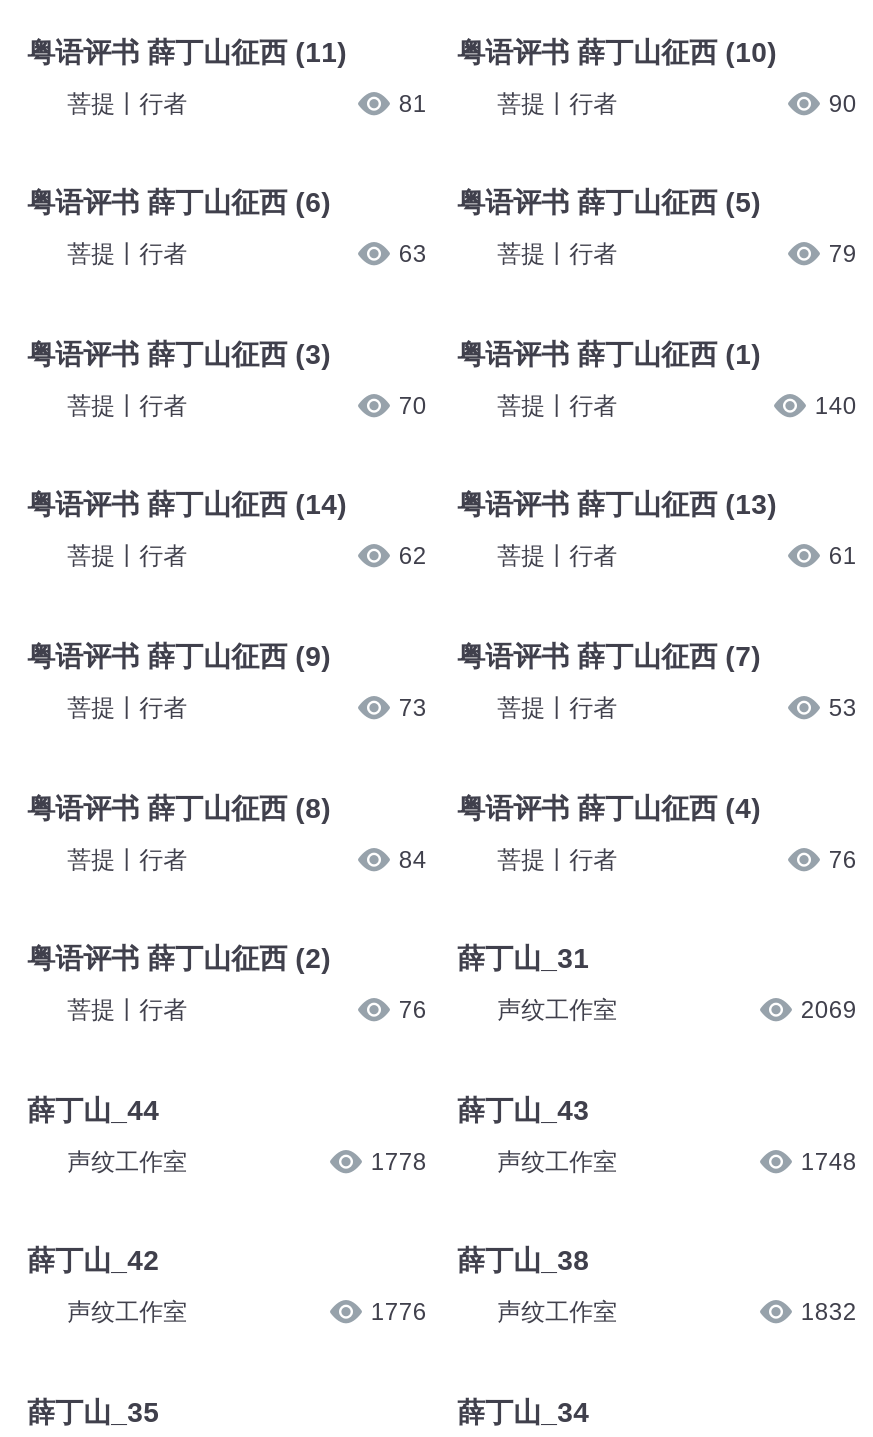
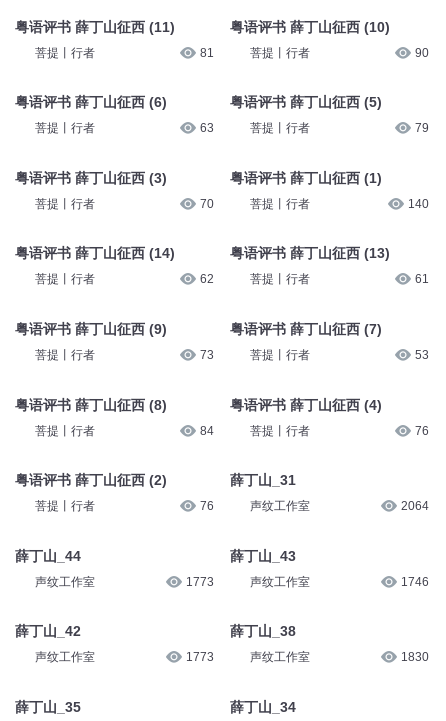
[801,996,857,1024] 2069 -> [401,499,429,513] 2064
[371,1148,427,1176] 1778 -> [186,575,214,589] 1773
[801,1148,857,1176] 1748 -> [401,575,429,589] 1746
[371,1299,427,1327] 1776 -> [186,650,214,664] 1773
[801,1299,857,1327] 1832 -> [401,650,429,664] 1830

